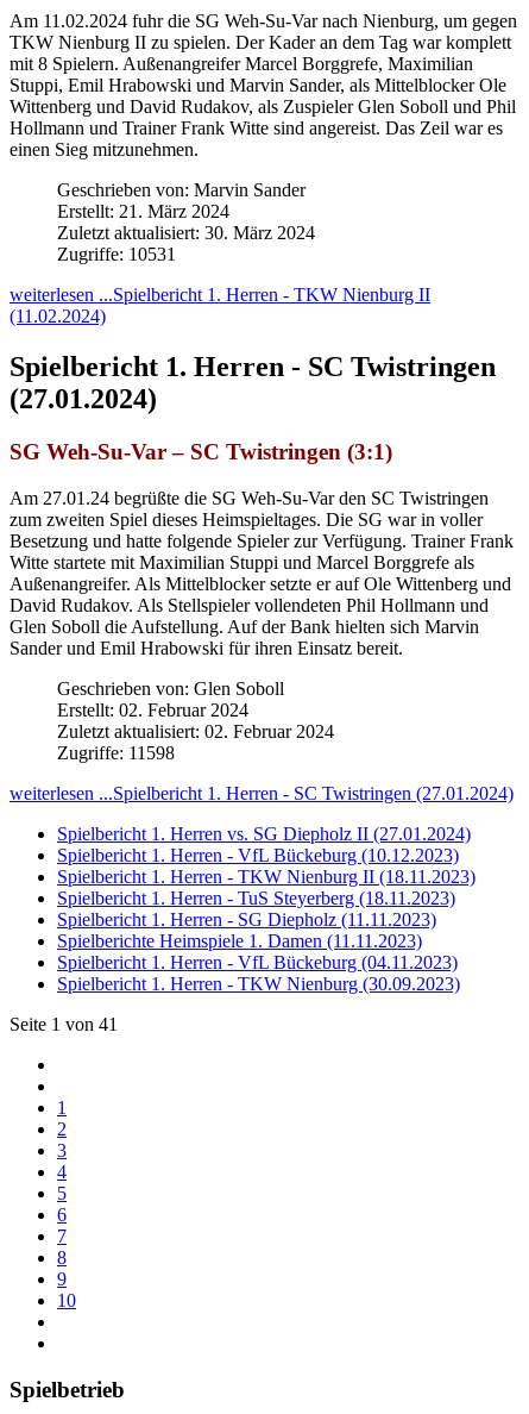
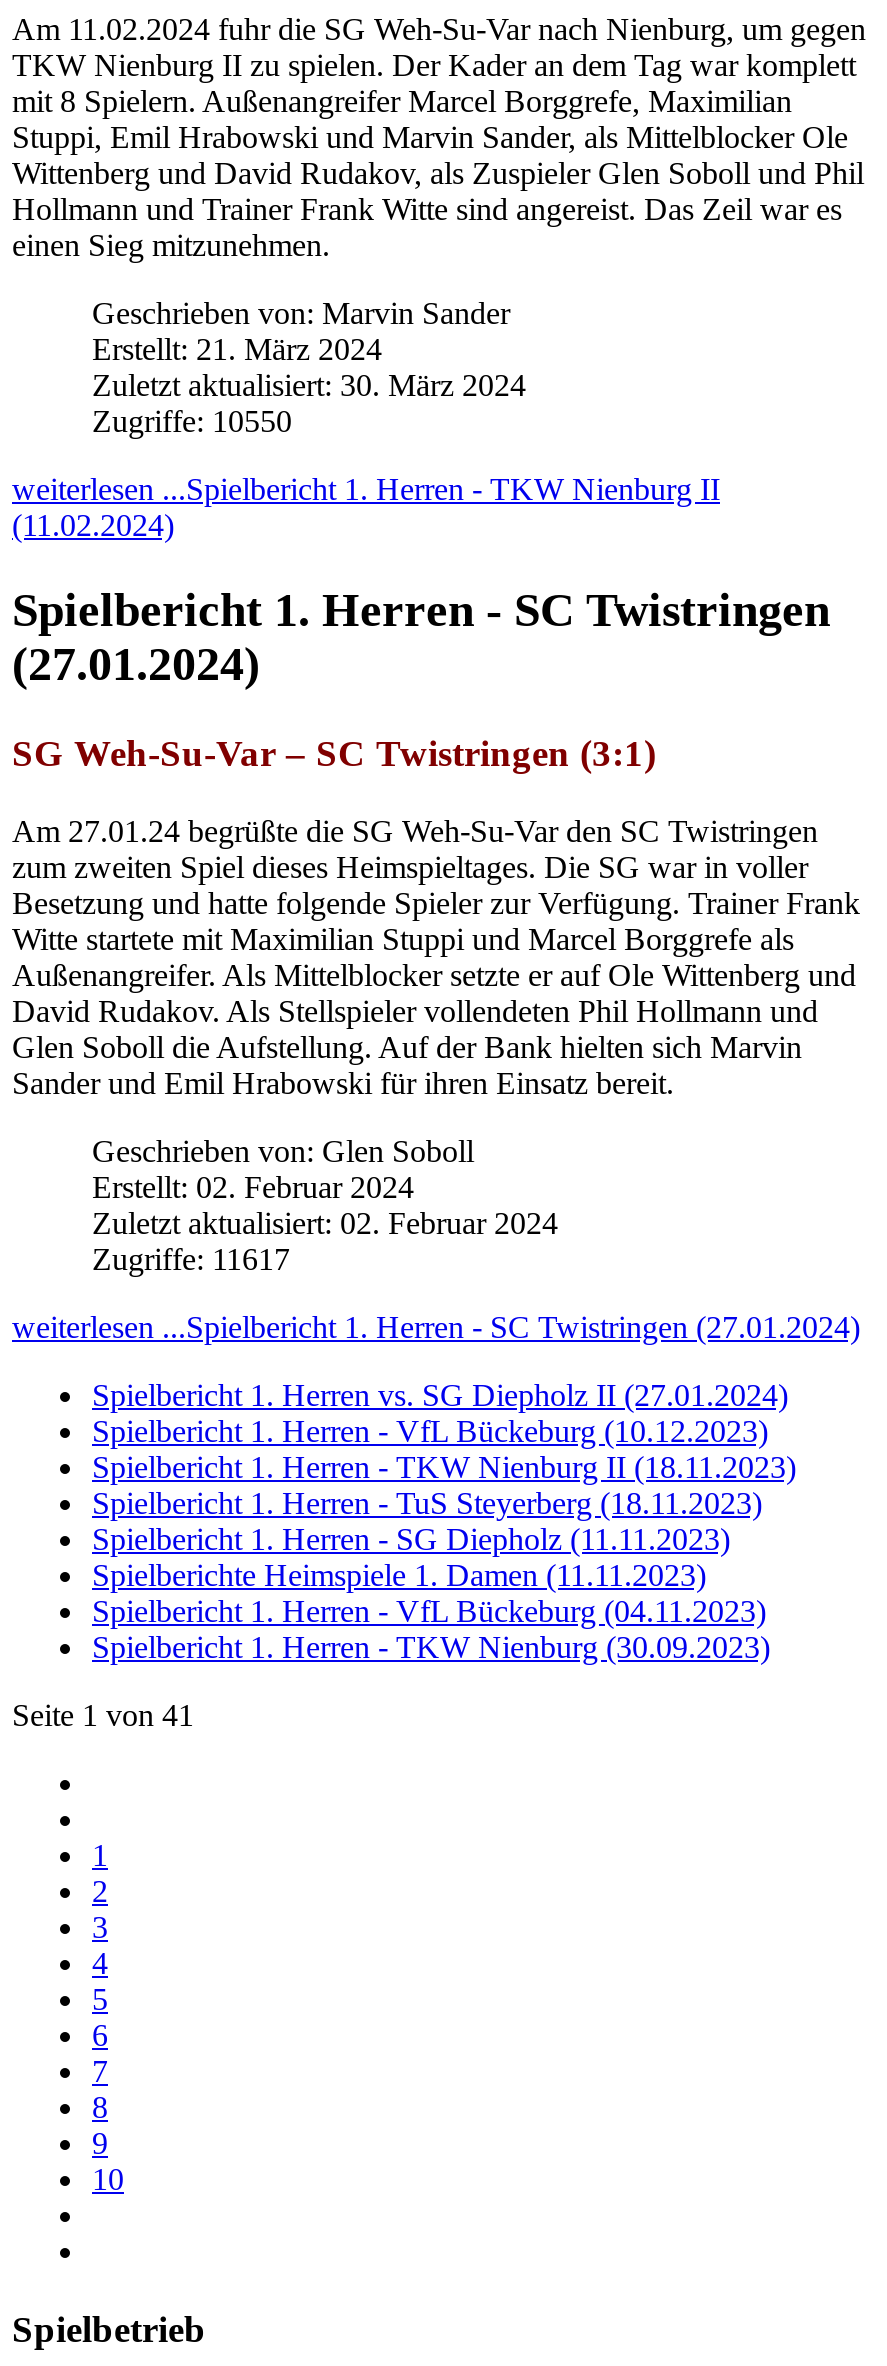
[57,244,176,265] Zugriffe: 10531 -> [92,405,292,439] Zugriffe: 10550
[57,742,175,763] Zugriffe: 11598 -> [92,1242,290,1276] Zugriffe: 11617

